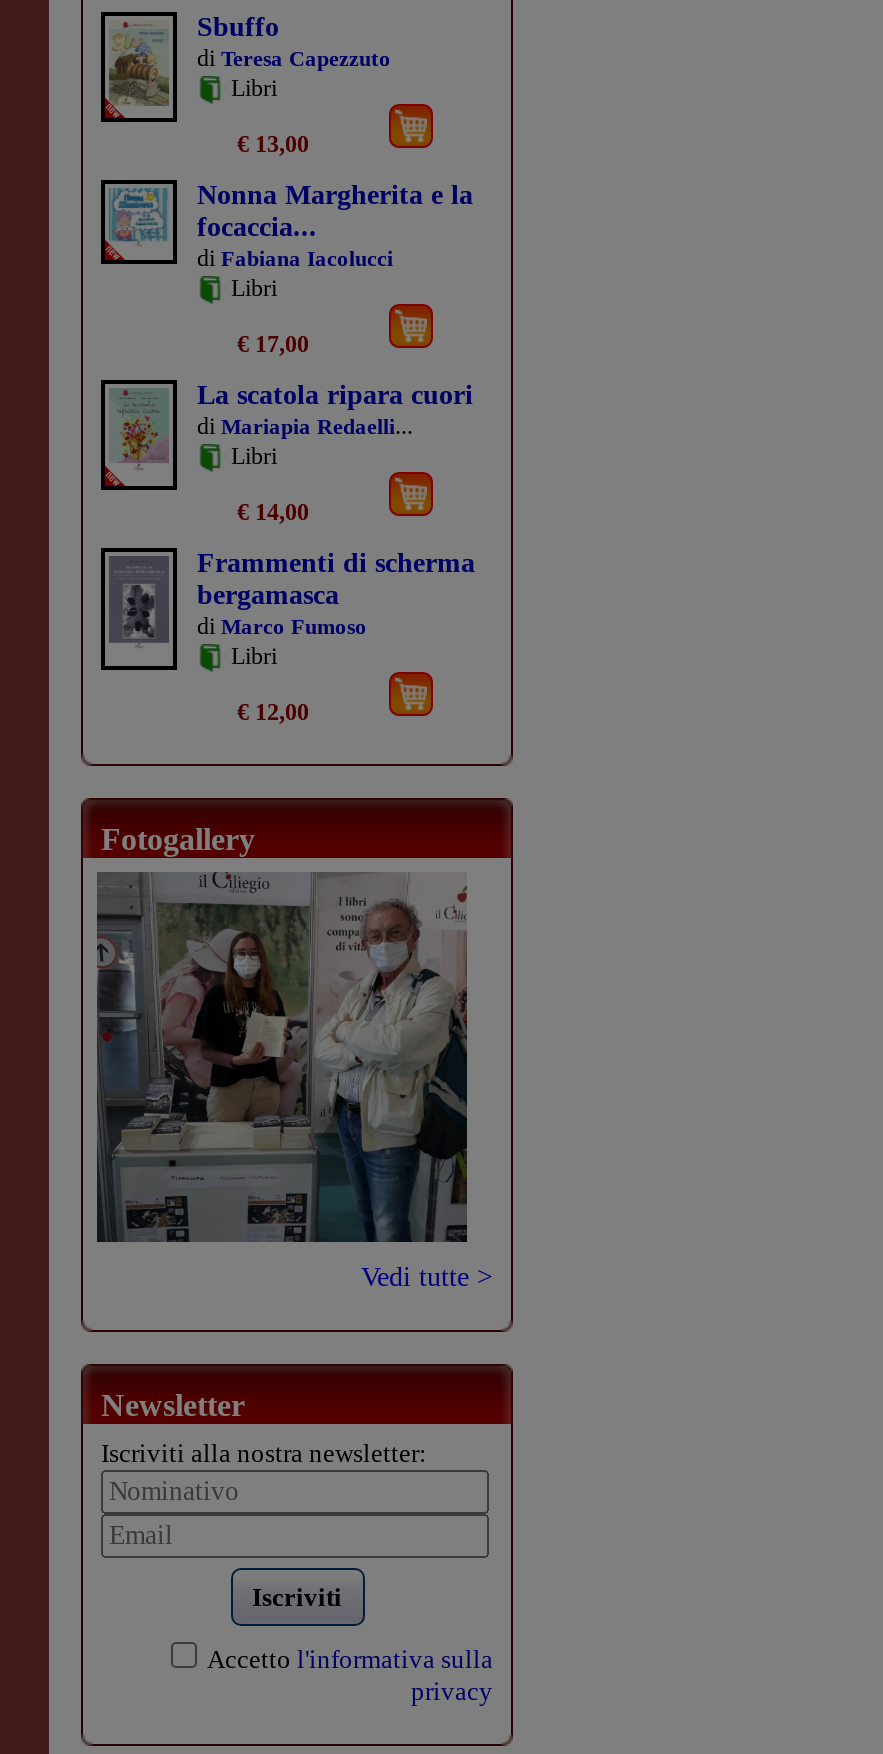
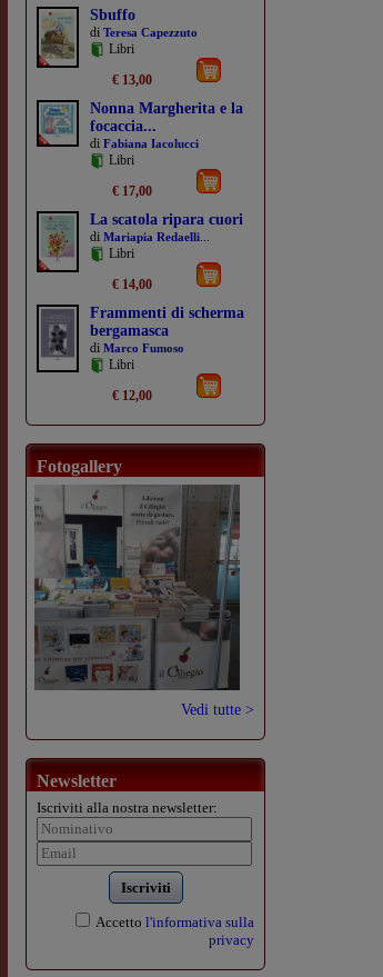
[97,872,469,1242] [image] -> [34,485,241,690] [image]

